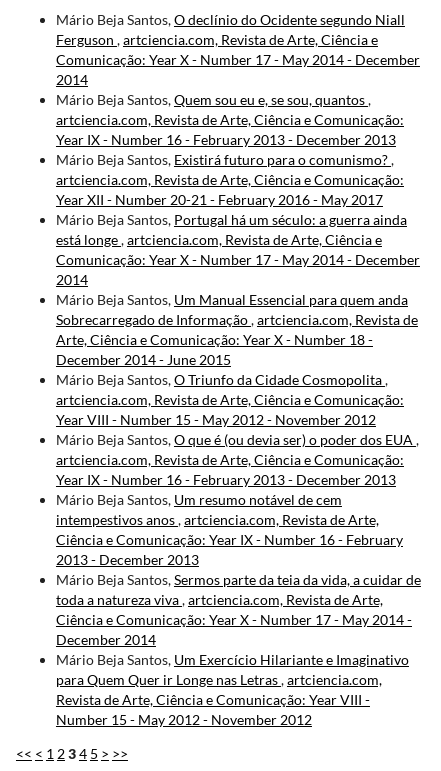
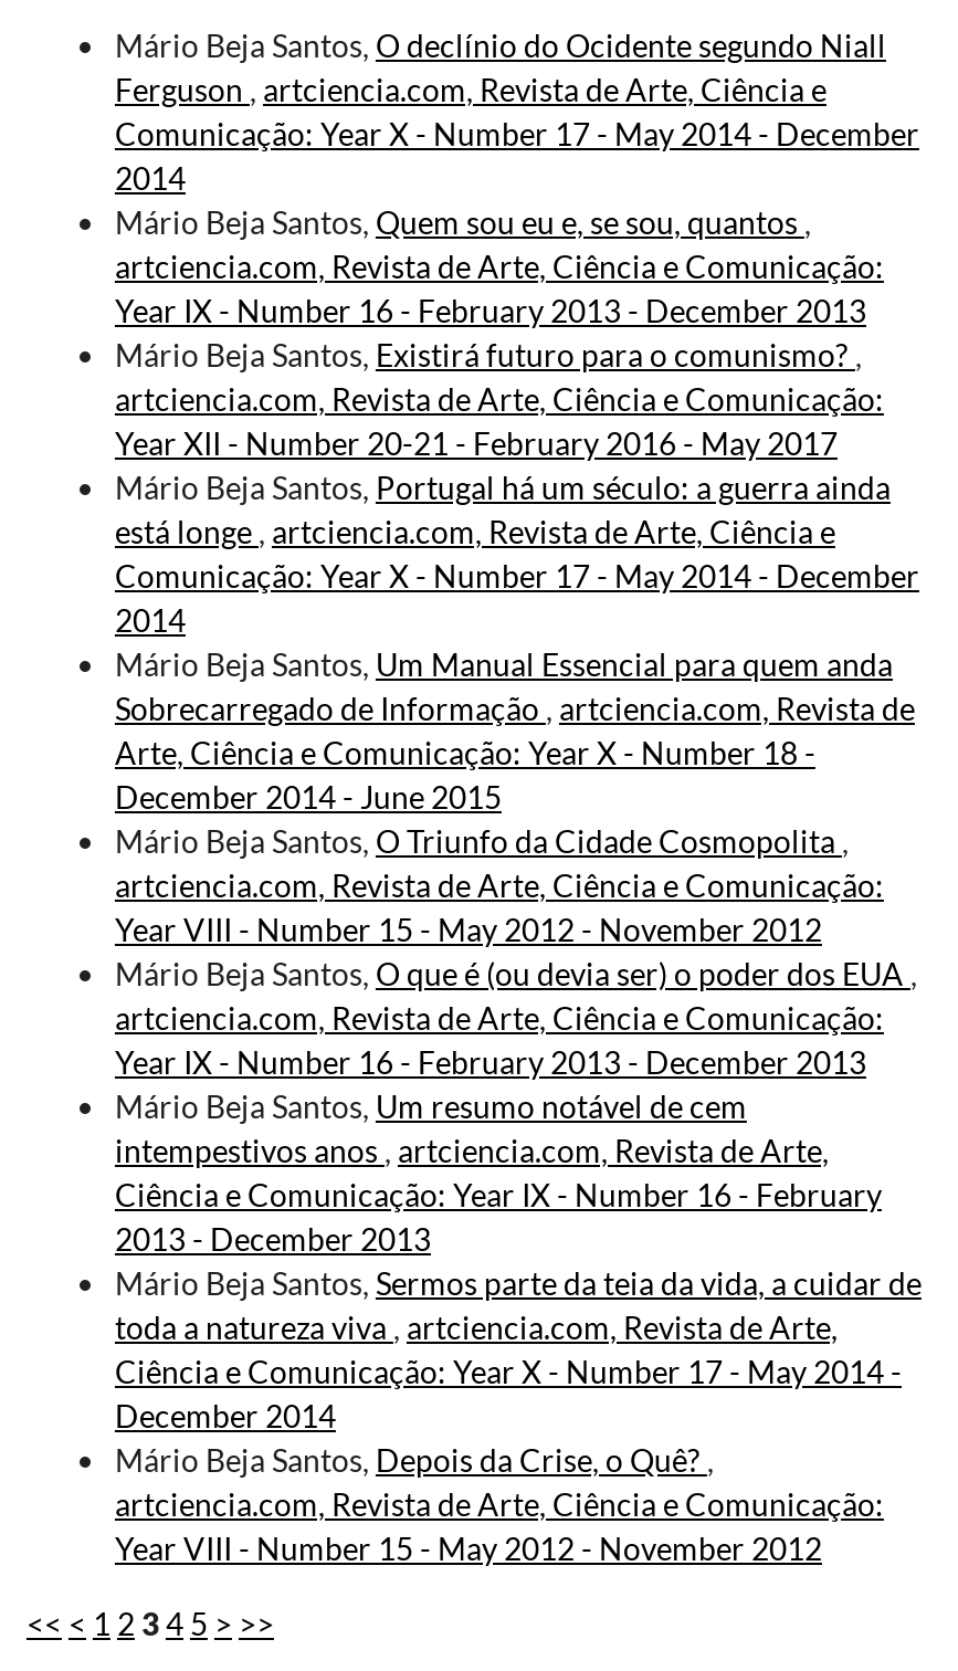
[56,651,409,728] Mário Beja Santos, Um Exercício Hilariante e Imaginativo | para Quem Quer ir Longe nas Letras, artciencia.com, | Revista de Arte, Ciência e Comunicação: Year VIII - | Number 15 - May 2012 - November 2012 -> [115,1441,884,1567] Mário Beja Santos, Depois da Crise, o Quê?, | artciencia.com, Revista de Arte, Ciência e Comunicação: | Year VIII - Number 15 - May 2012 - November 2012

